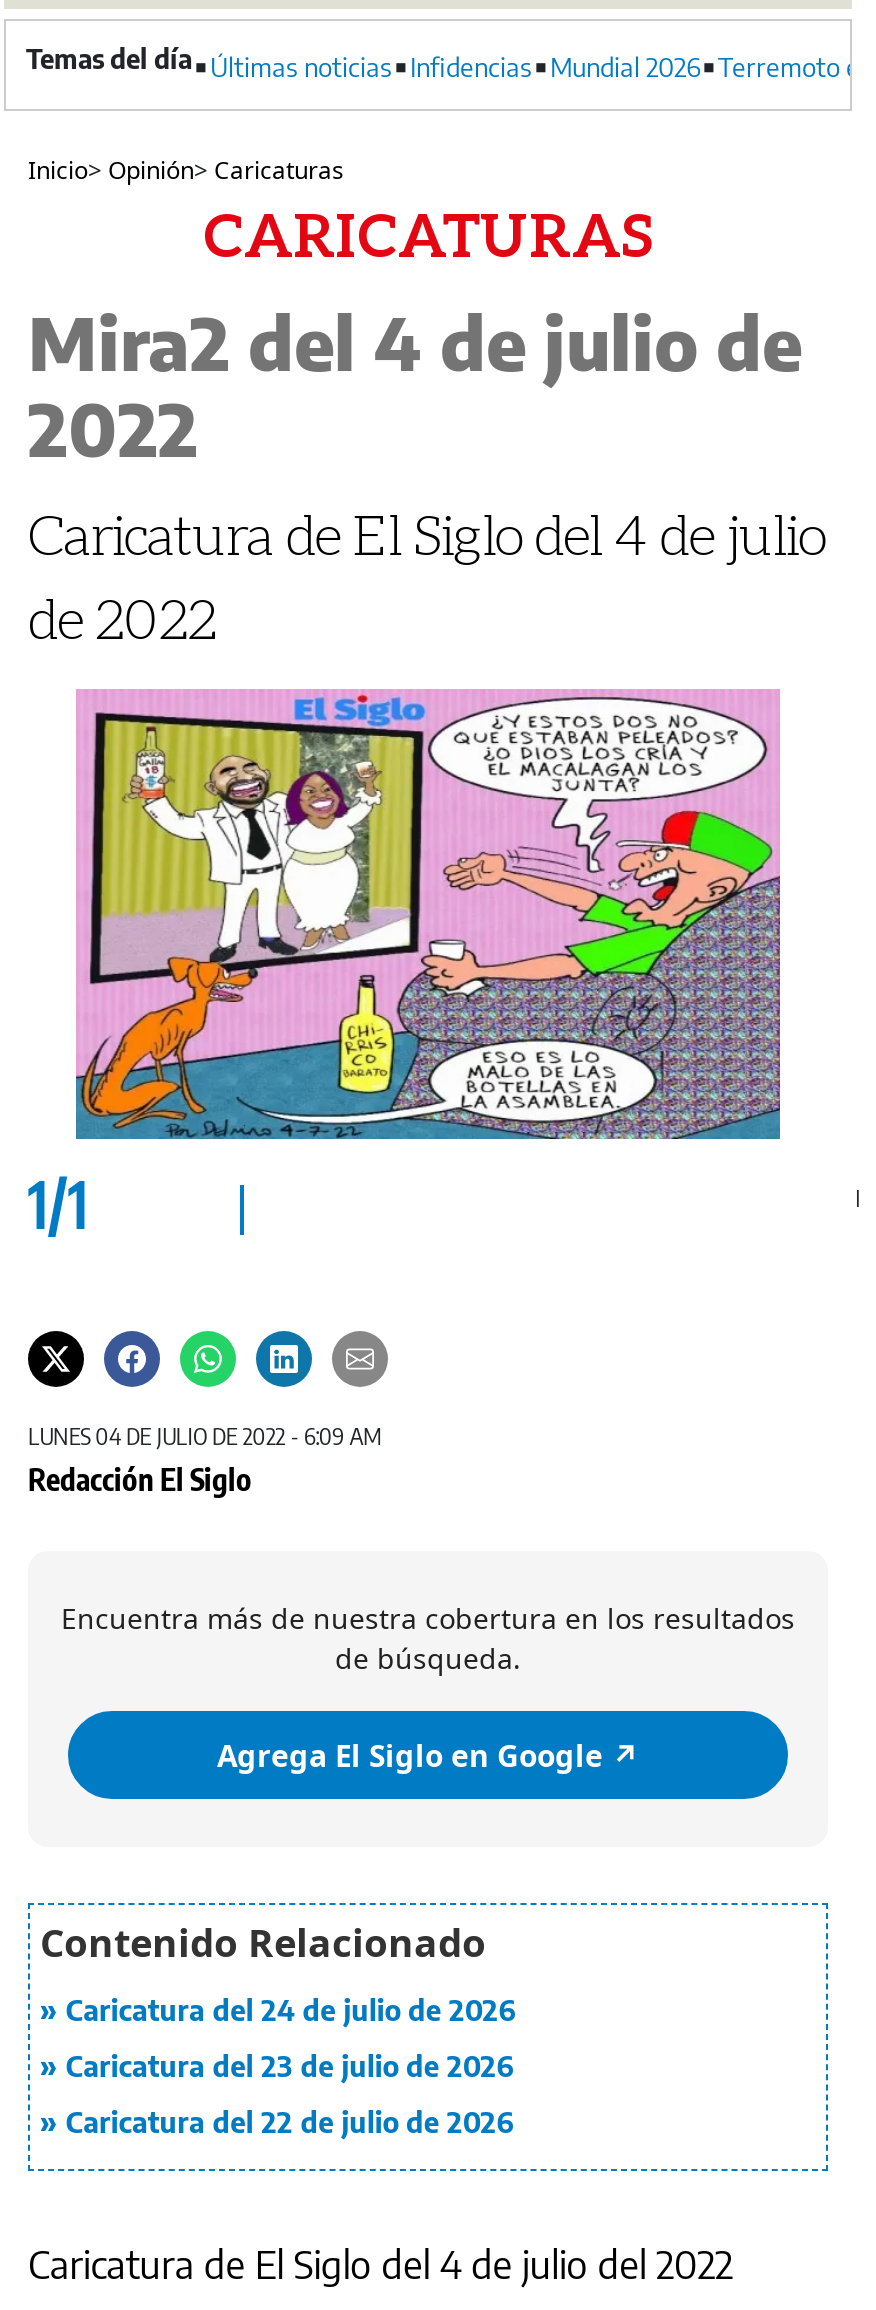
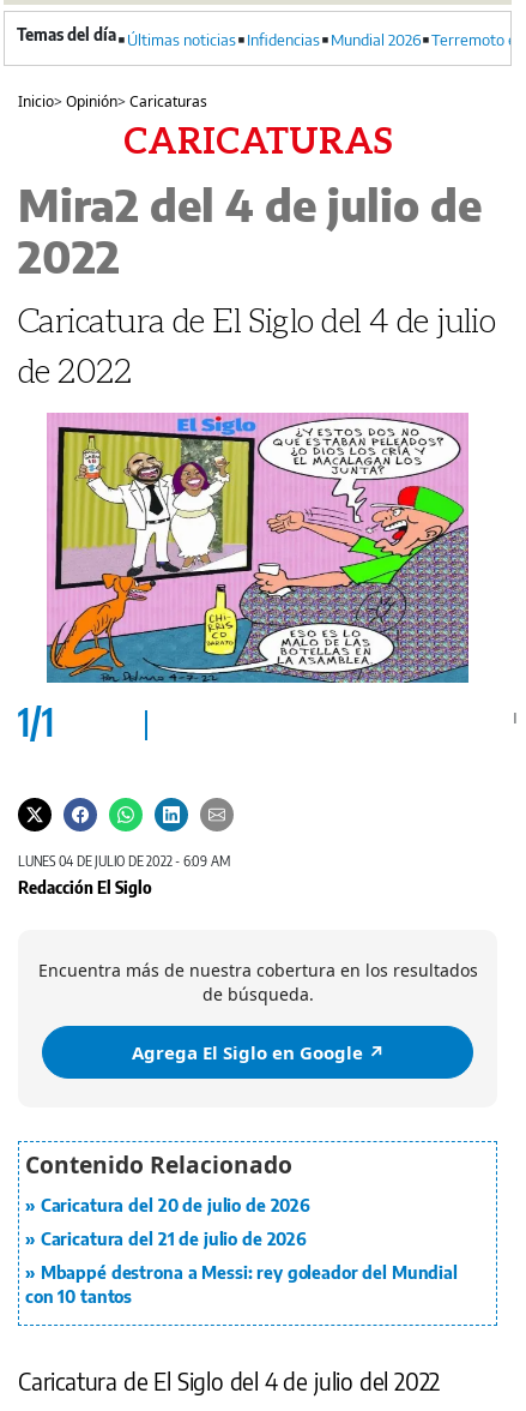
[66,1993,516,2027] Caricatura del 24 de julio de 2026 -> [40,1195,310,1216] Caricatura del 20 de julio de 2026
[66,2049,514,2083] Caricatura del 23 de julio de 2026 -> [40,1229,307,1249] Caricatura del 21 de julio de 2026
[66,2105,514,2139] Caricatura del 22 de julio de 2026 -> [25,1262,458,1307] Mbappé destrona a Messi: rey goleador del Mundial | con 10 tantos

